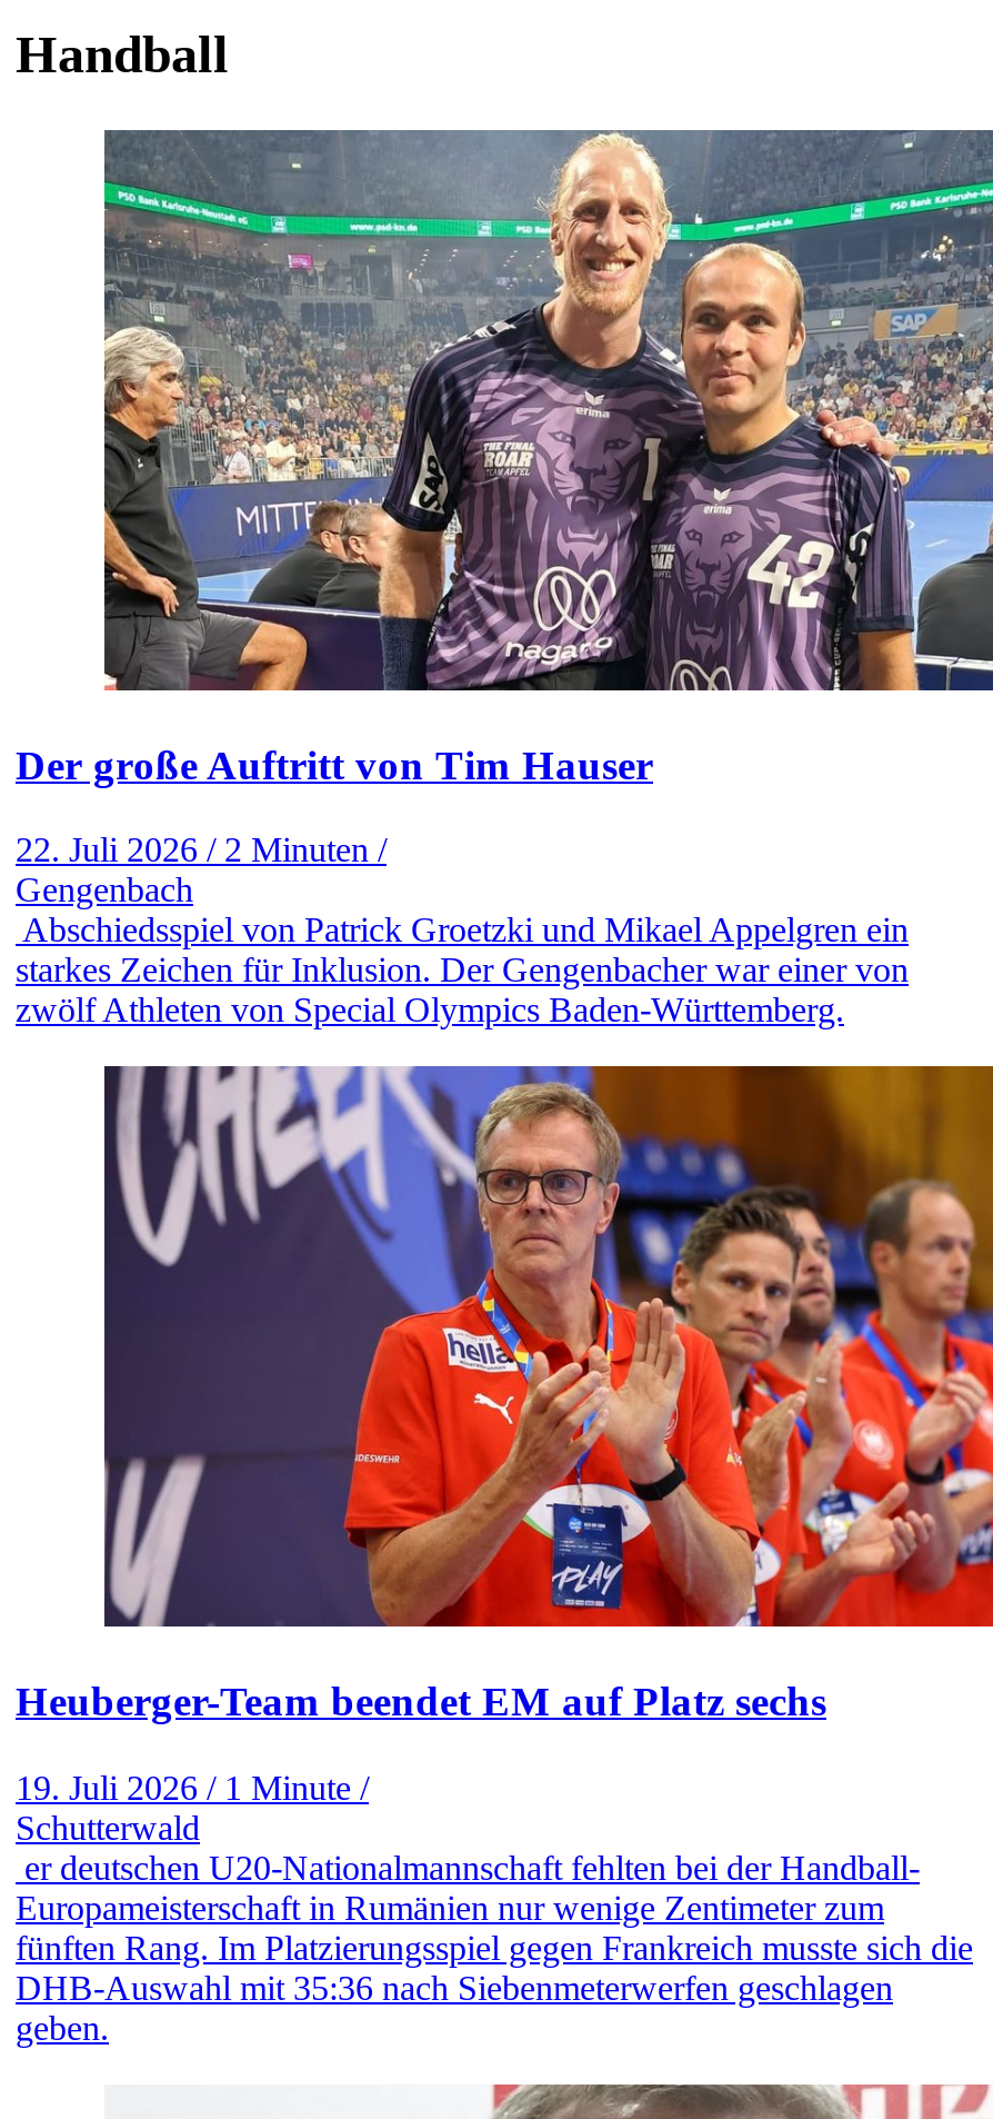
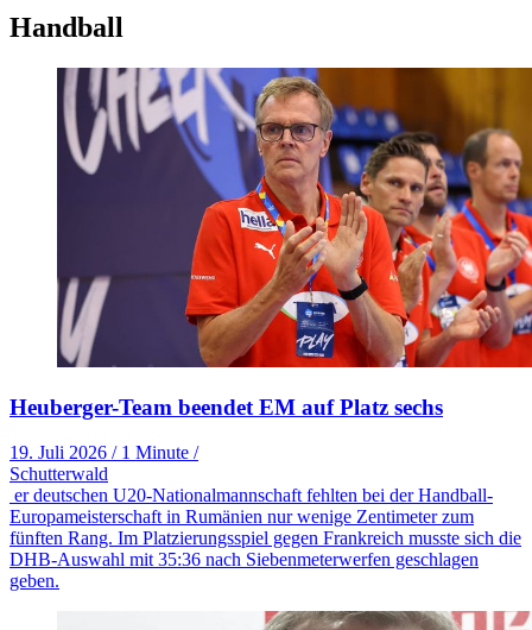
[16,128,986,1029] [image] | Der große Auftritt von Tim Hauser | 22. Juli 2026 / 2 Minuten / | Gengenbach | Abschiedsspiel von Patrick Groetzki und Mikael Appelgren ein | starkes Zeichen für Inklusion. Der Gengenbacher war einer von | zwölf Athleten von Special Olympics Baden-Württemberg. -> none

